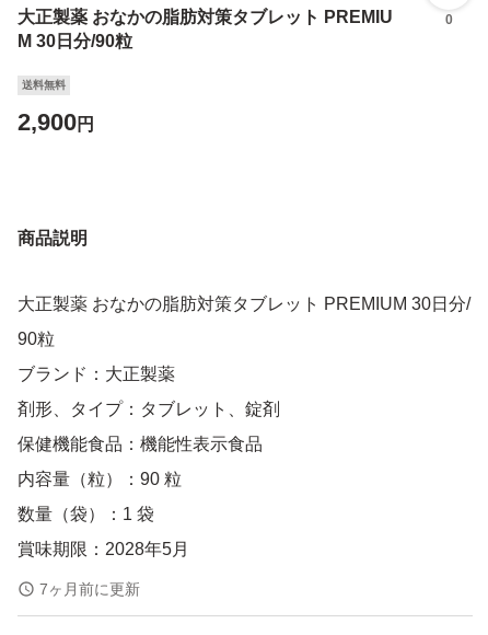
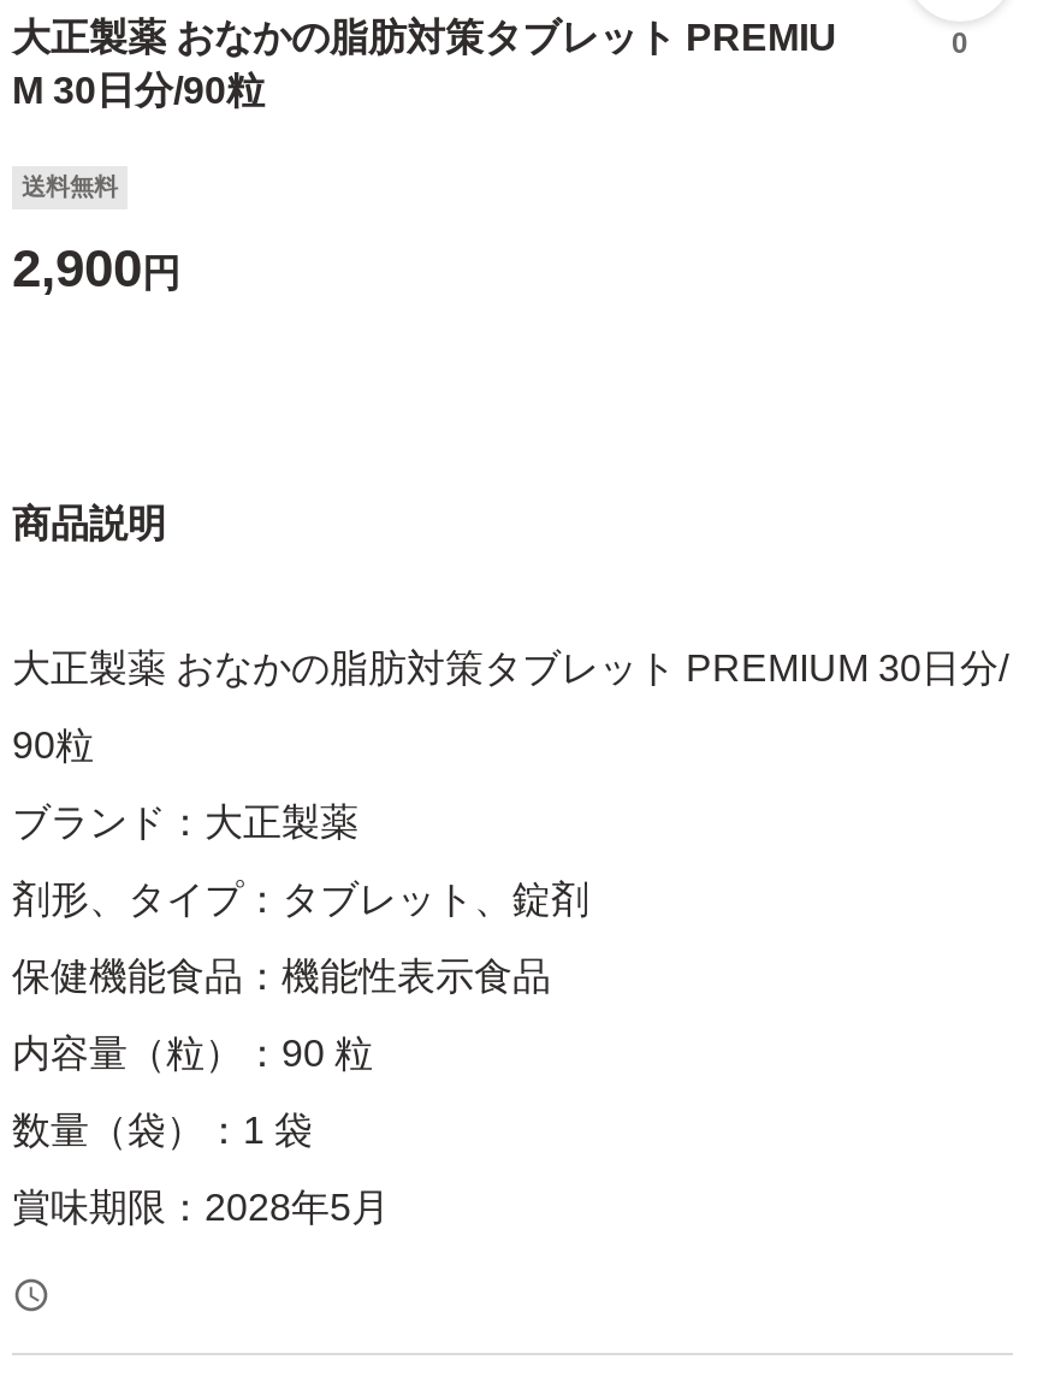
[39,581,140,598] 7ヶ月前に更新 -> none

